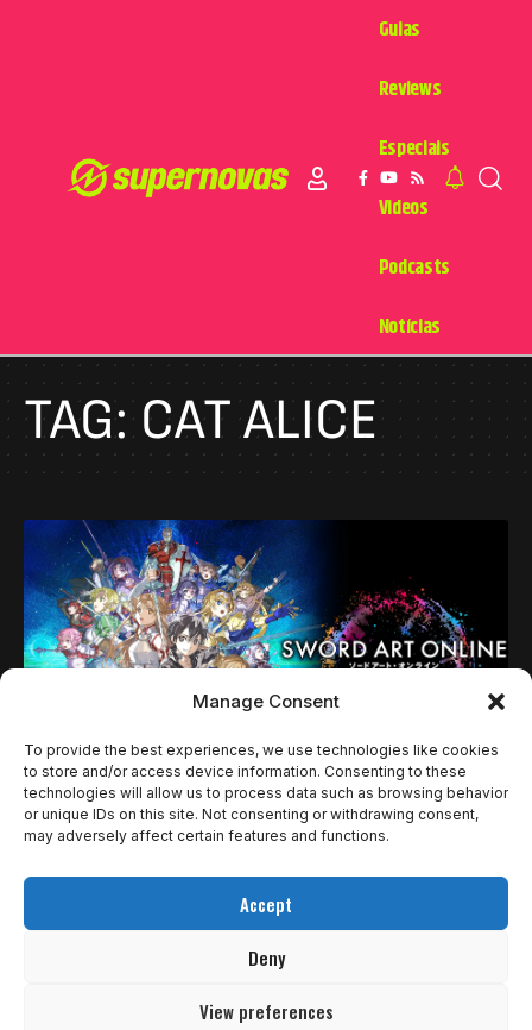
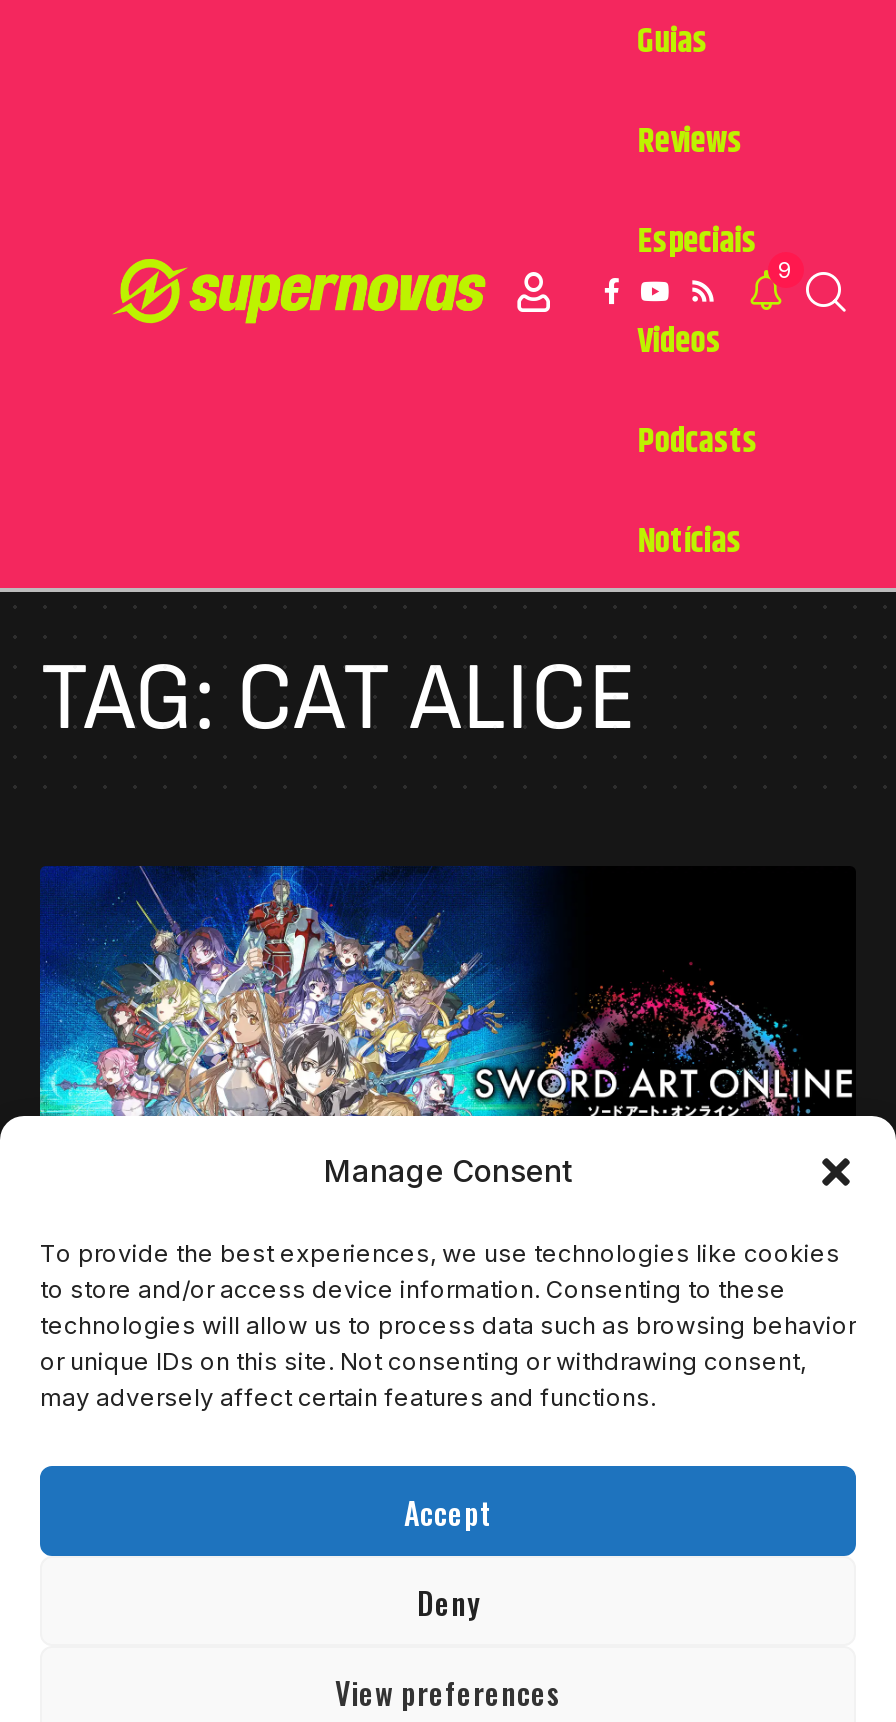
none -> [778,256,794,284] 9

